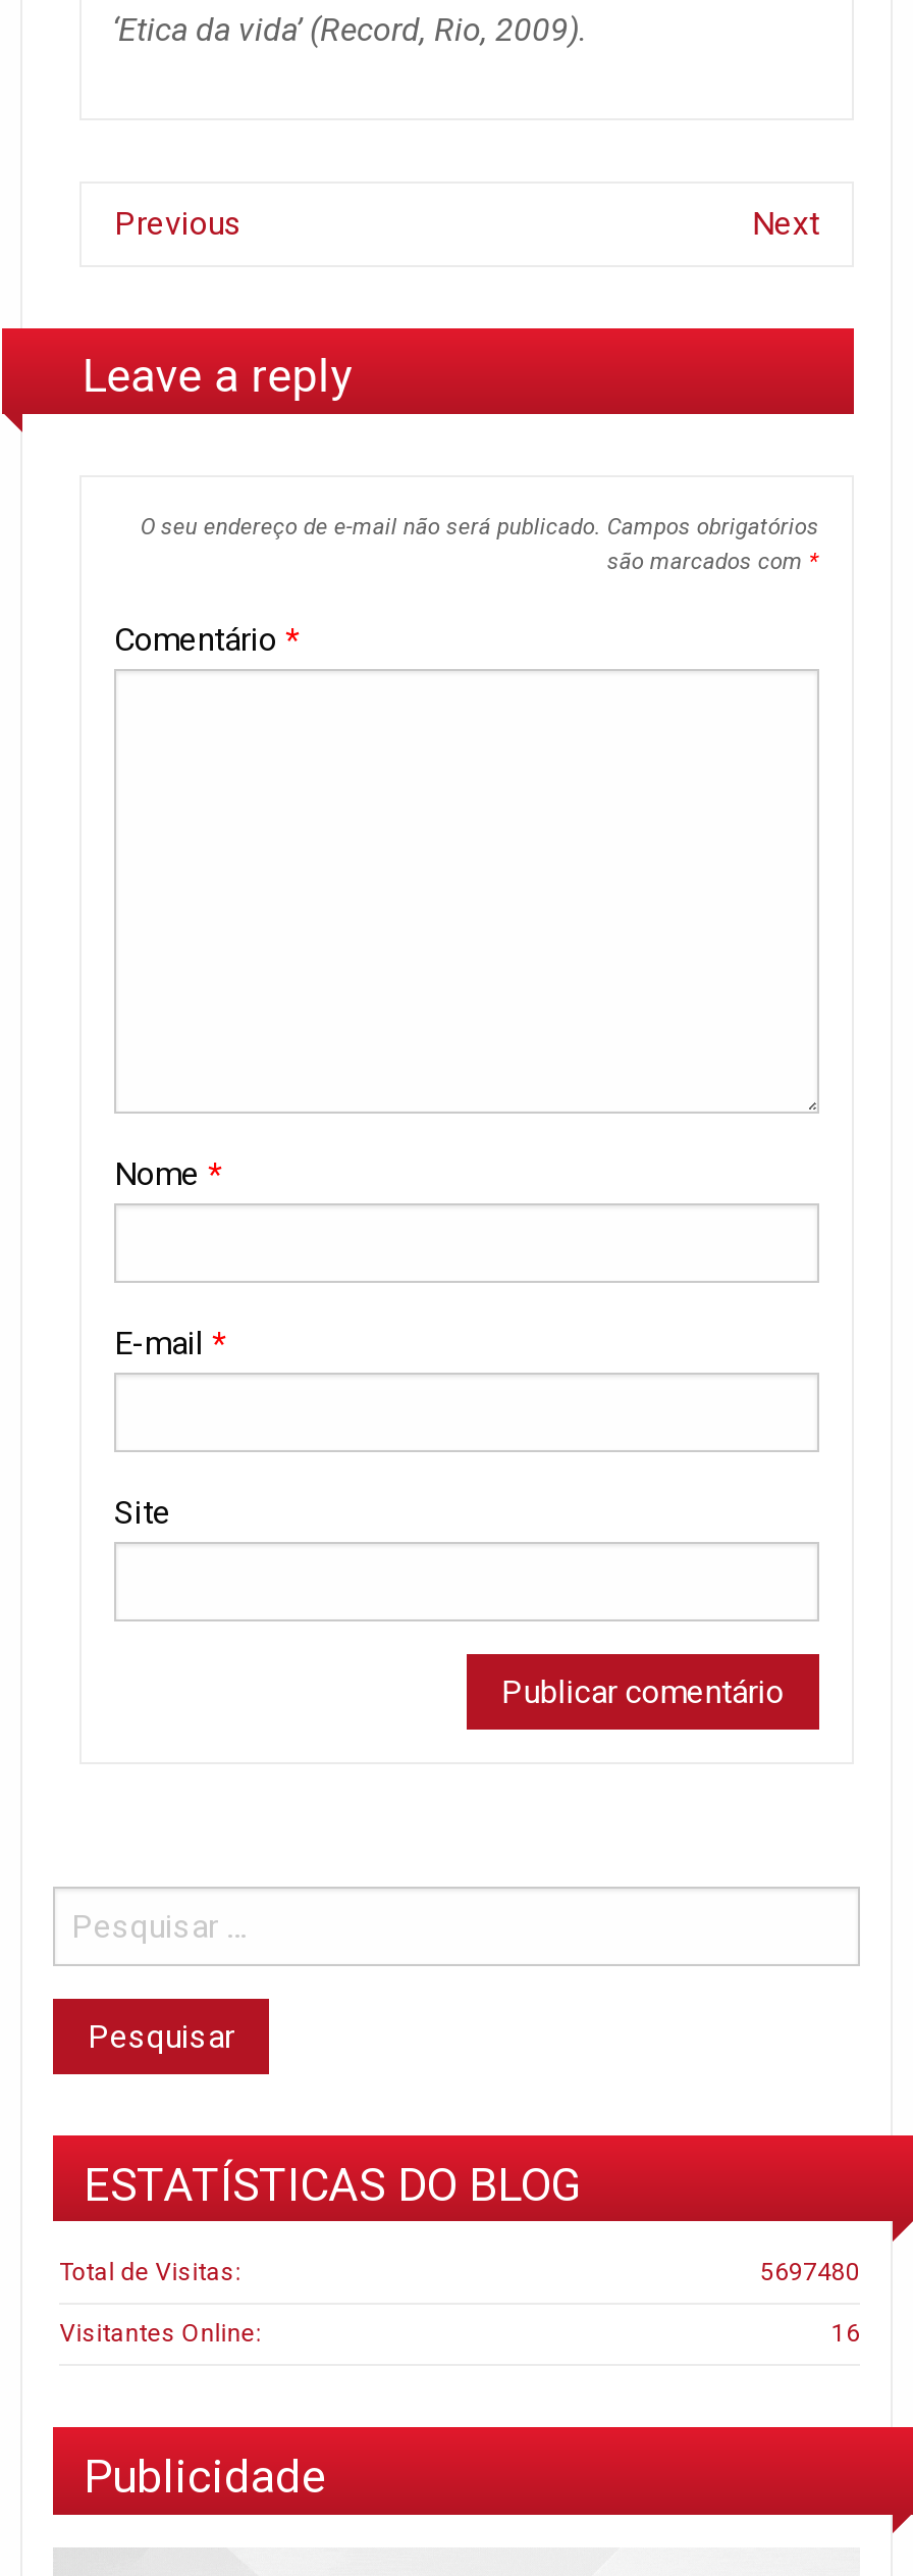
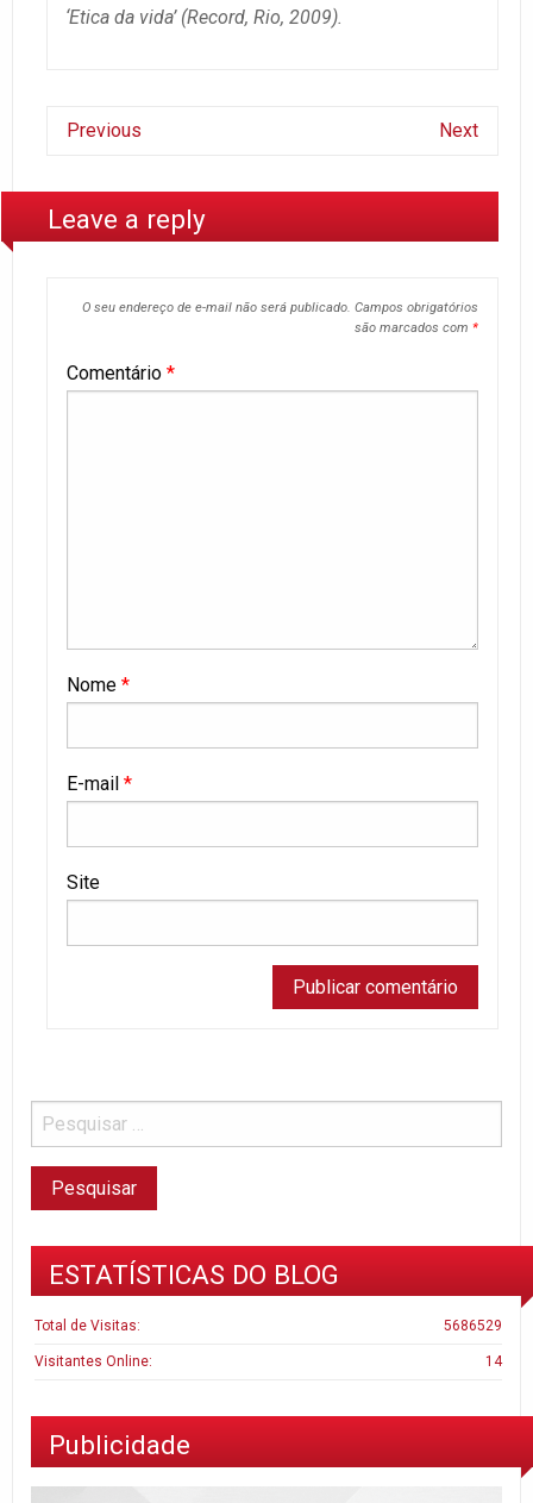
[760,2258,860,2287] 5697480 -> [444,1318,502,1334] 5686529
[831,2320,860,2348] 16 -> [485,1353,502,1370] 14

